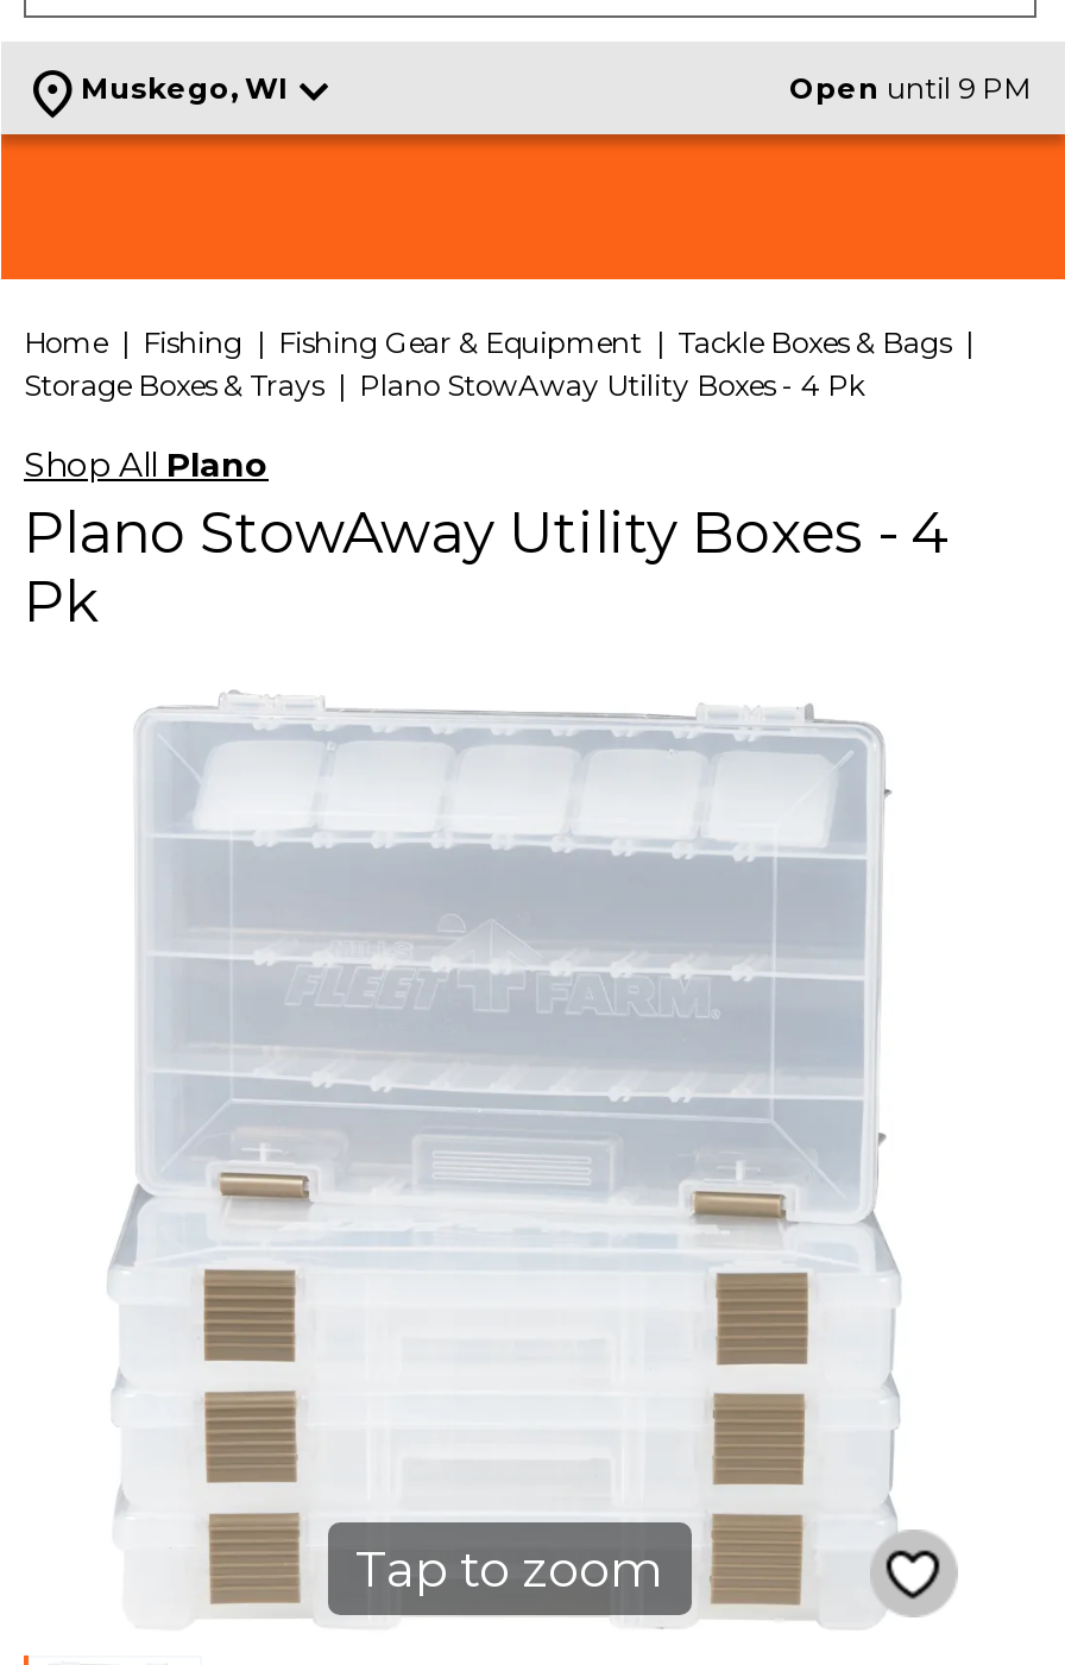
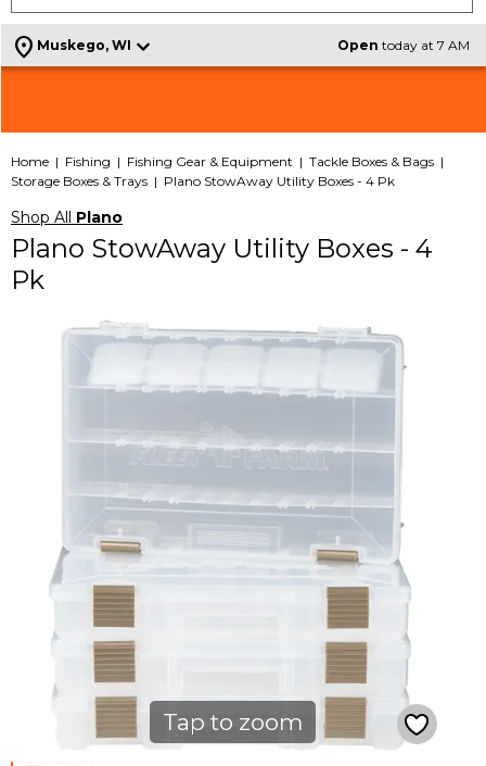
[789,70,1029,106] Open until 9 PM -> [337,37,470,53] Open today at 7 AM

